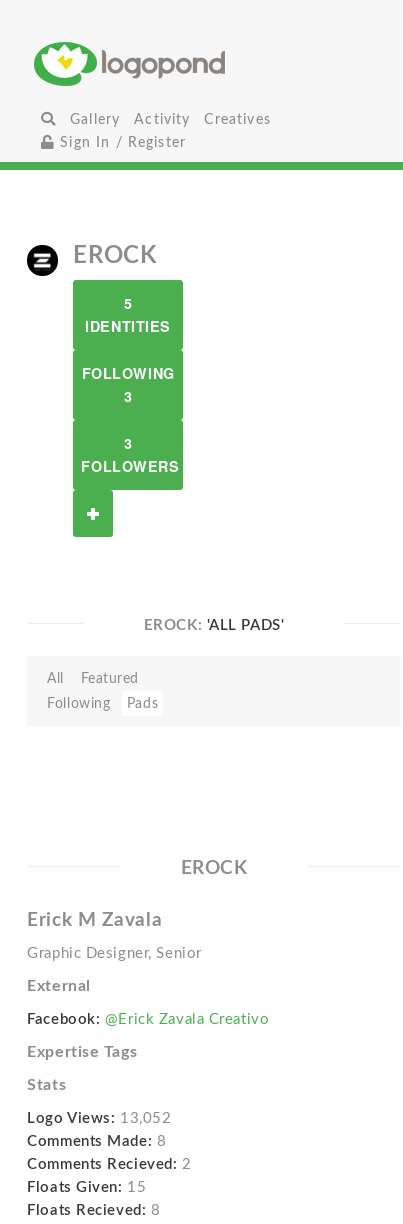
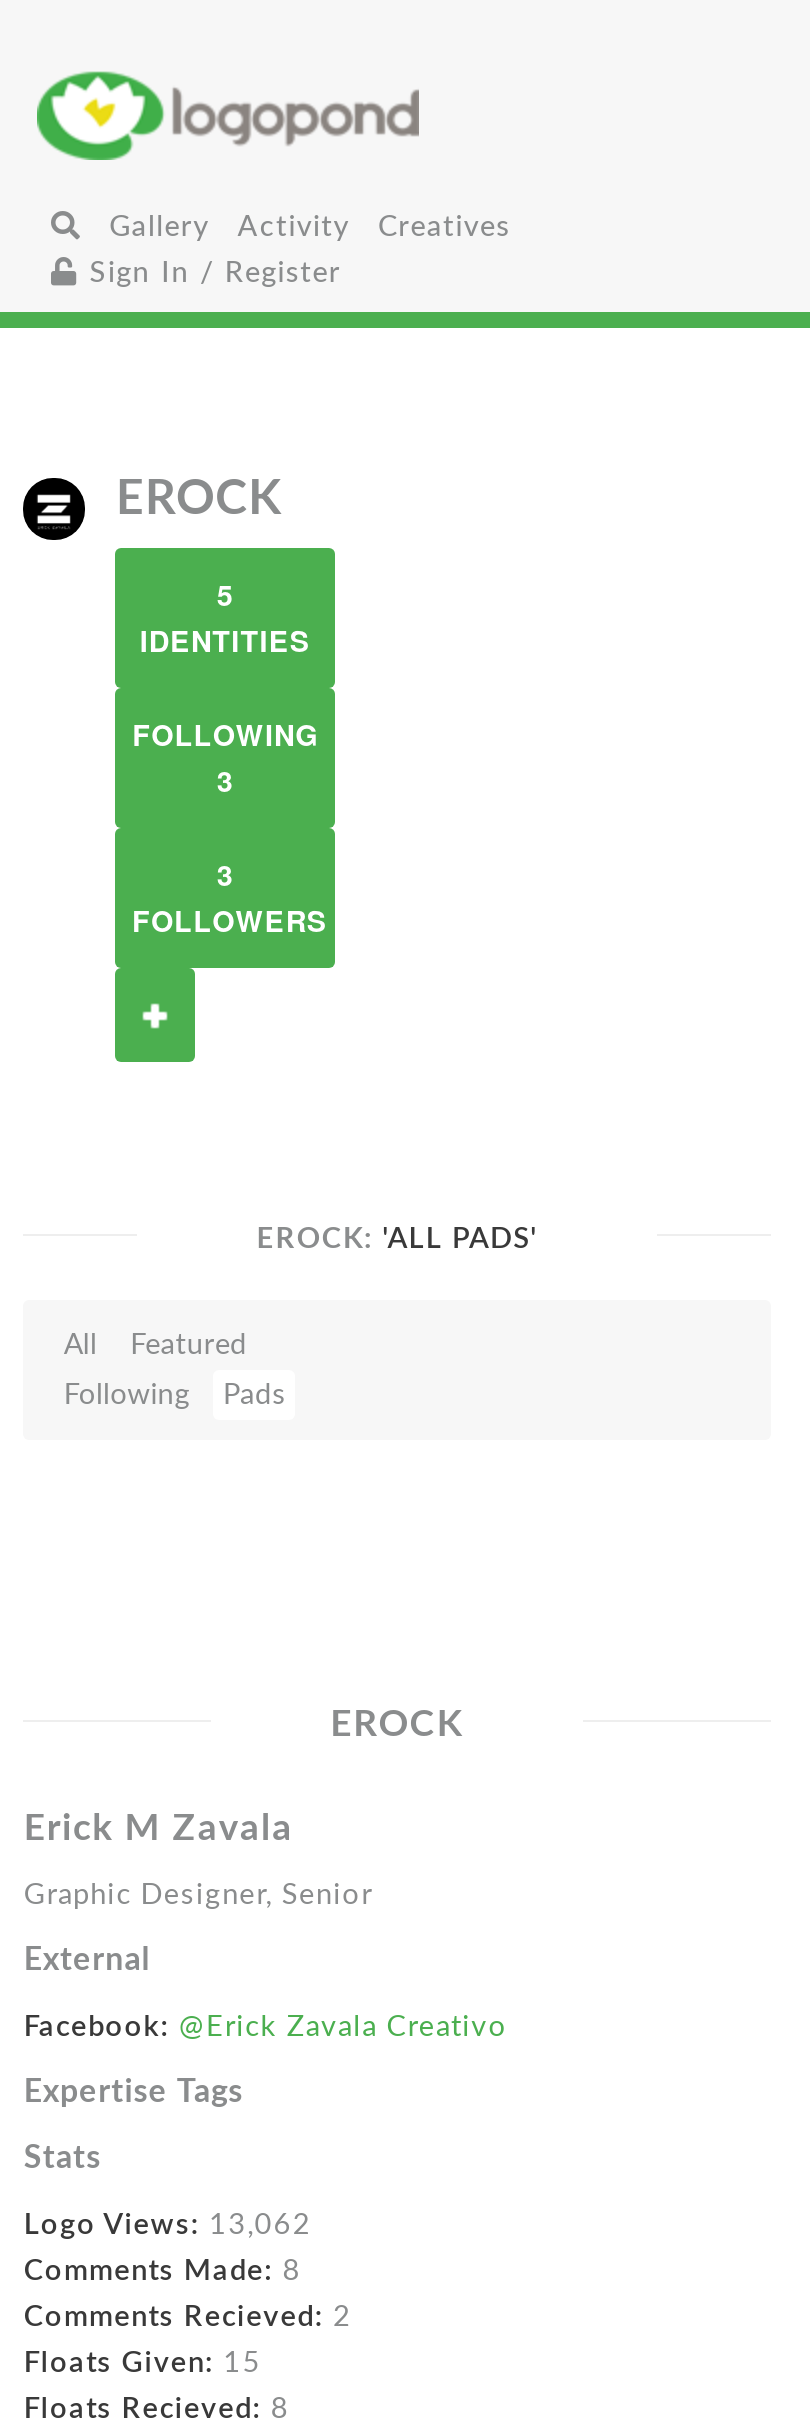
[27,1111,171,1126] Logo Views: 13,052 -> [24,2210,312,2240] Logo Views: 13,062

